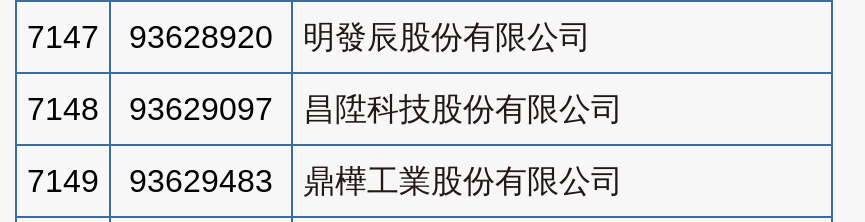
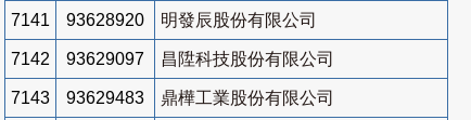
[27,20,591,54] 7147 93628920 明發辰股份有限公司 -> [11,11,317,29] 7141 93628920 明發辰股份有限公司
[27,92,623,126] 7148 93629097 昌陞科技股份有限公司 -> [11,50,334,68] 7142 93629097 昌陞科技股份有限公司
[27,164,623,198] 7149 93629483 鼎樺工業股份有限公司 -> [11,89,334,107] 7143 93629483 鼎樺工業股份有限公司

